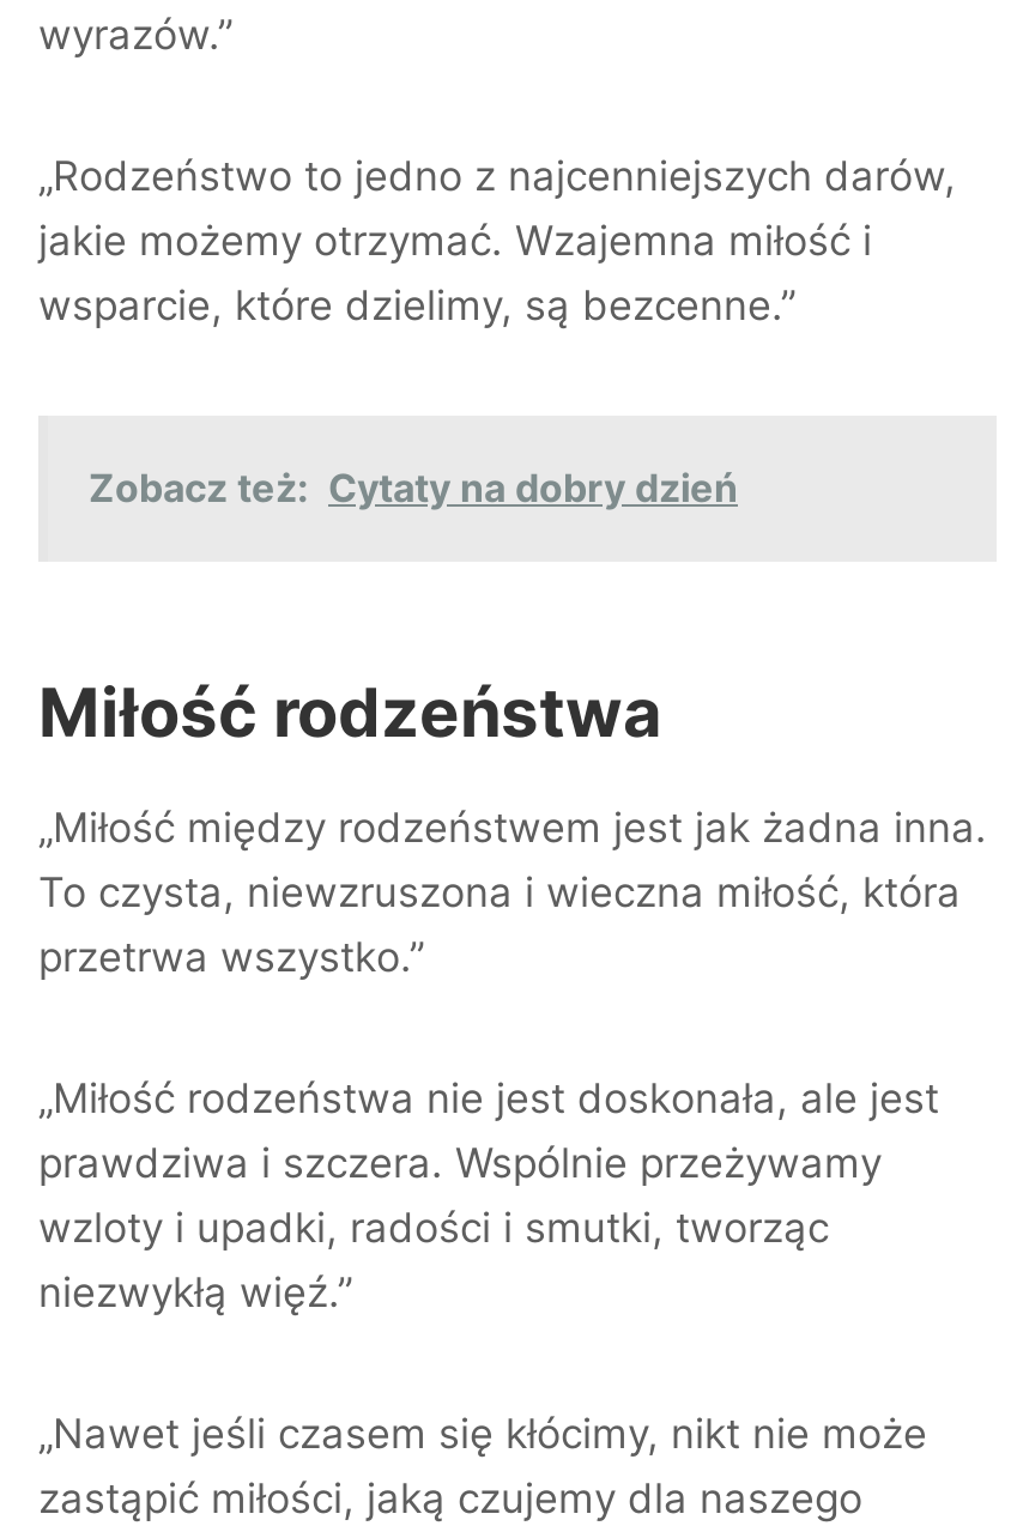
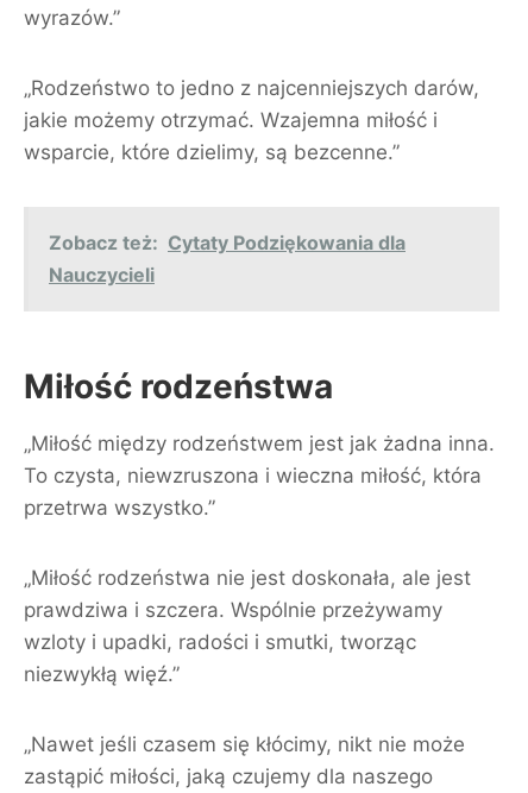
[89,463,738,511] Zobacz też: Cytaty na dobry dzień -> [49,230,406,286] Zobacz też: Cytaty Podziękowania dla | Nauczycieli

